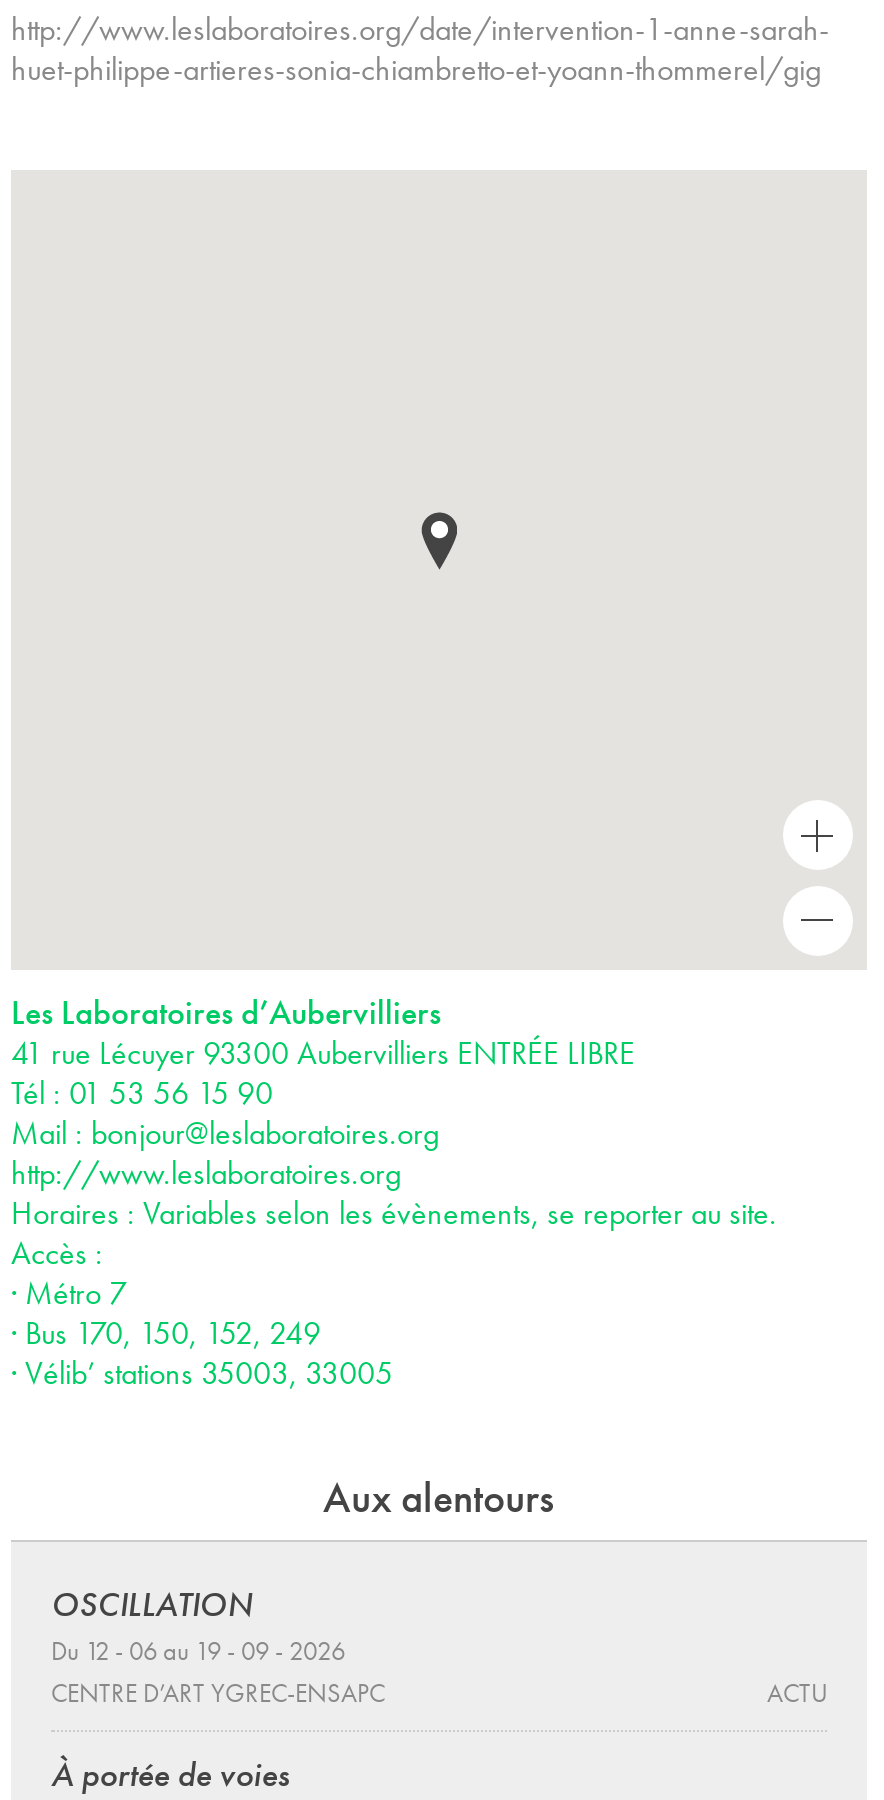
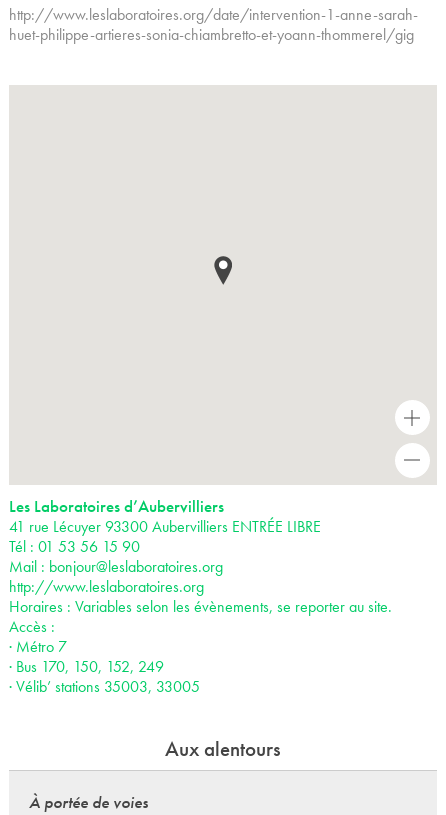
[51,1582,827,1710] OSCILLATION | Du 12 - 06 au 19 - 09 - 2026 | CENTRE D’ART YGREC-ENSAPC | ACTU -> none

